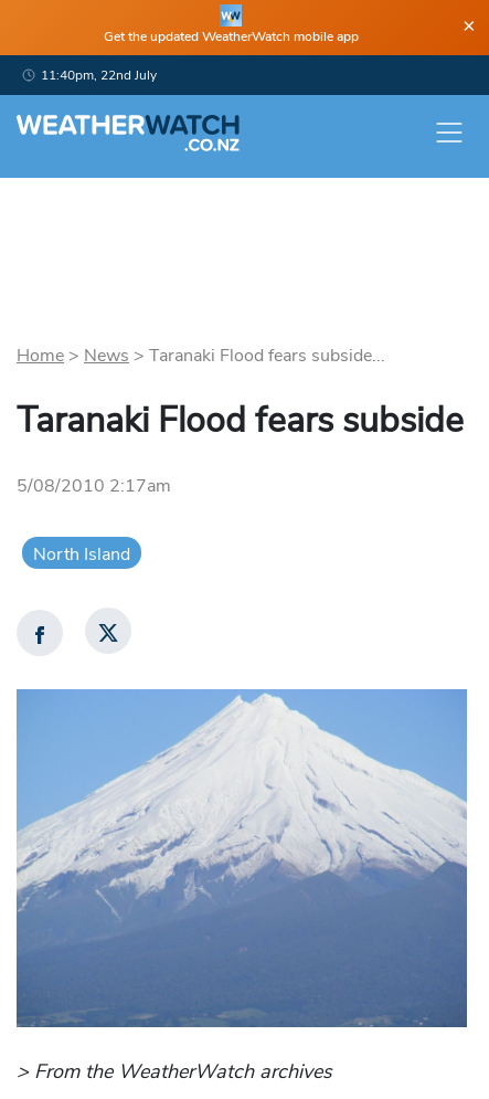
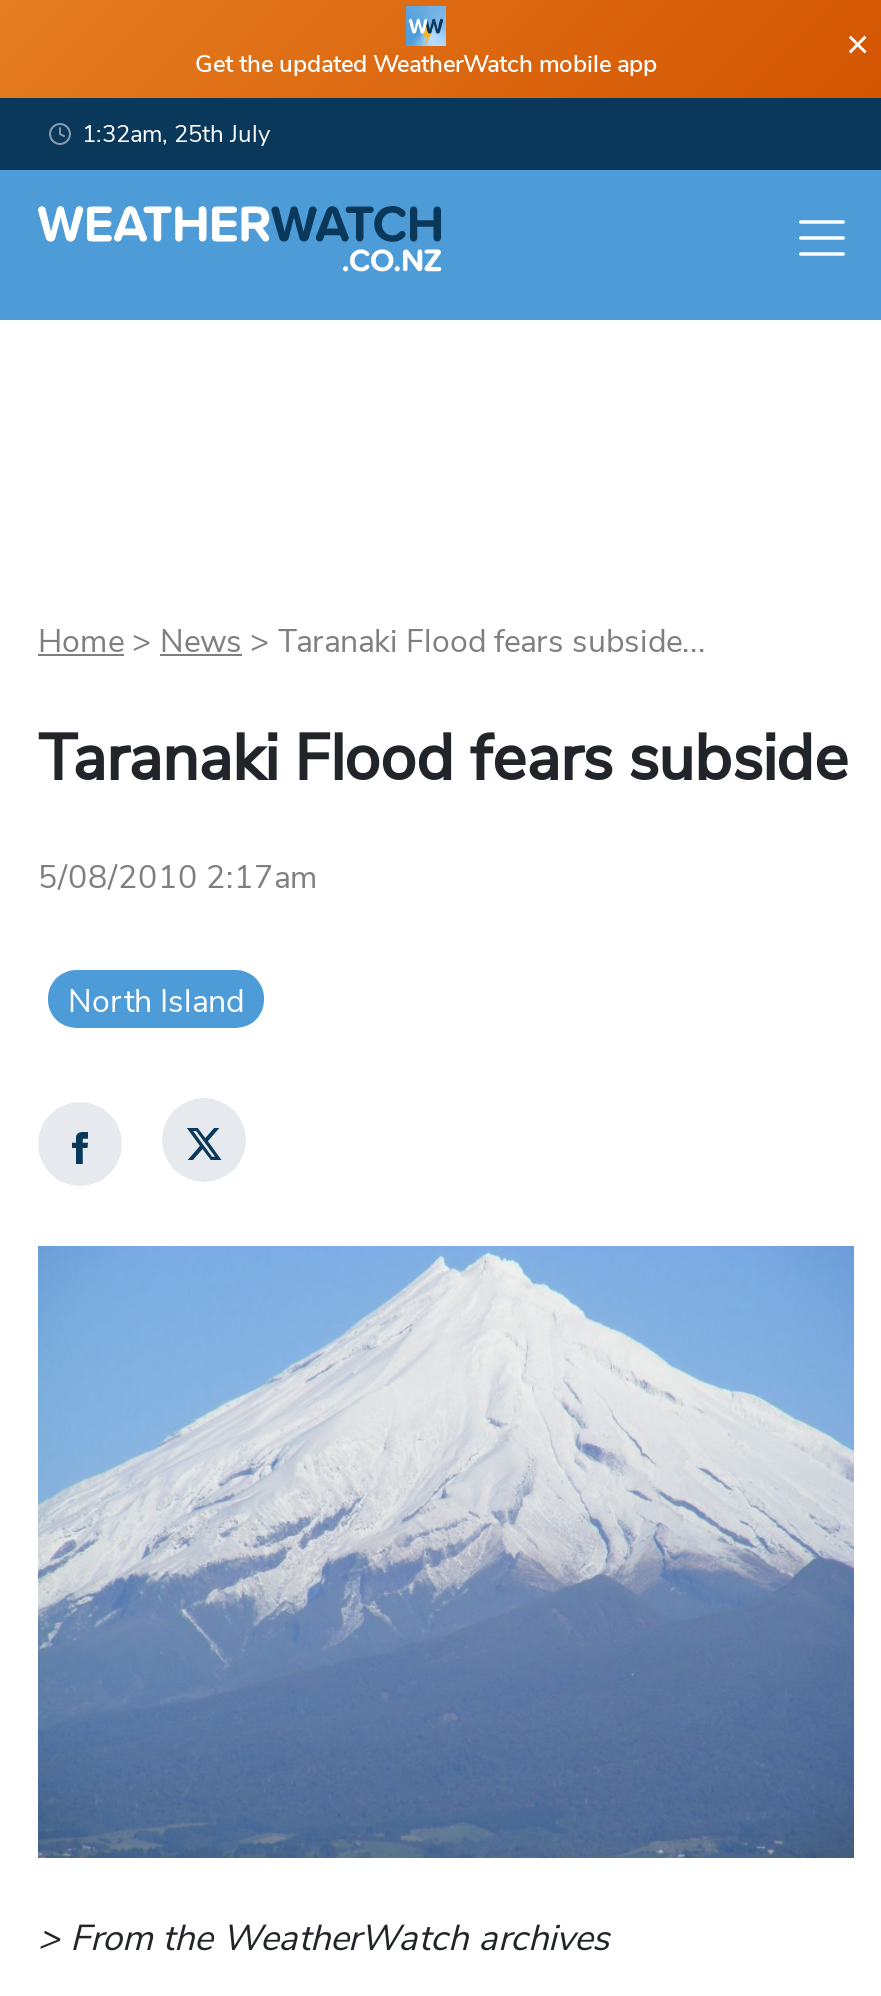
[41,66,157,84] 11:40pm, 22nd July -> [82,118,270,150] 1:32am, 25th July

